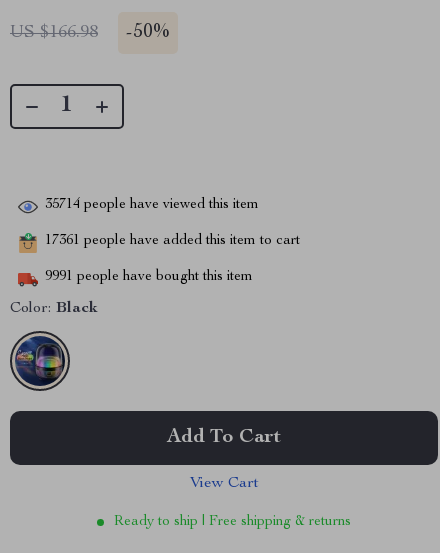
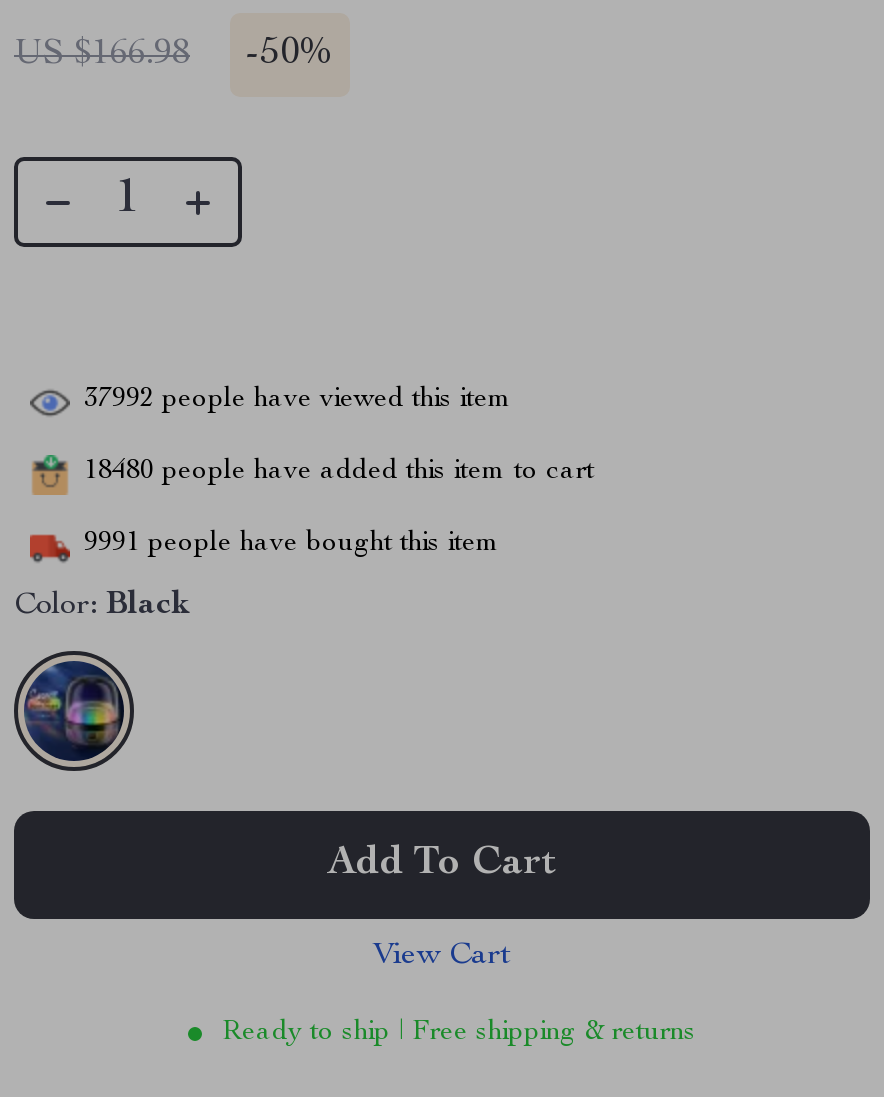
[45,198,259,212] 35714 people have viewed this item -> [84,386,512,414] 37992 people have viewed this item
[45,234,300,248] 17361 people have added this item to cart -> [84,458,594,486] 18480 people have added this item to cart

